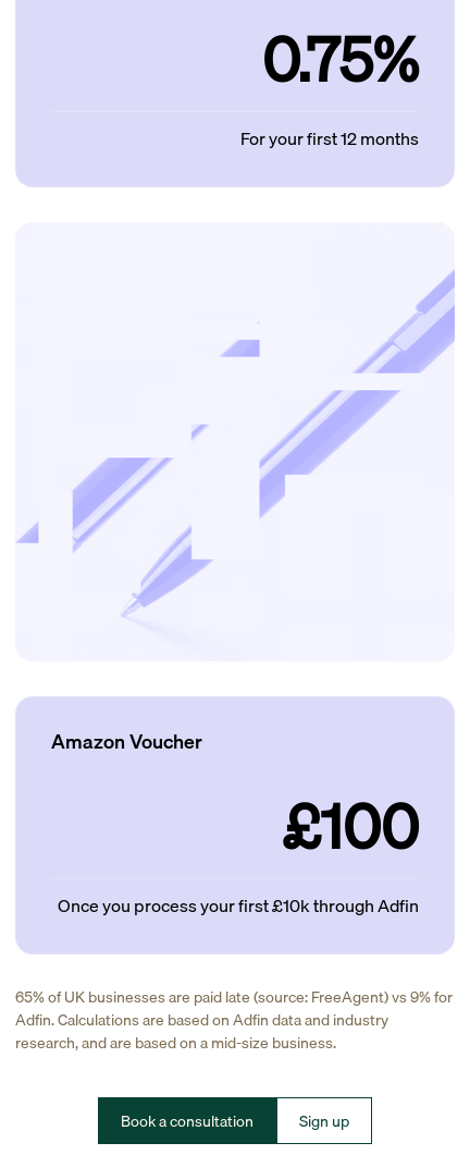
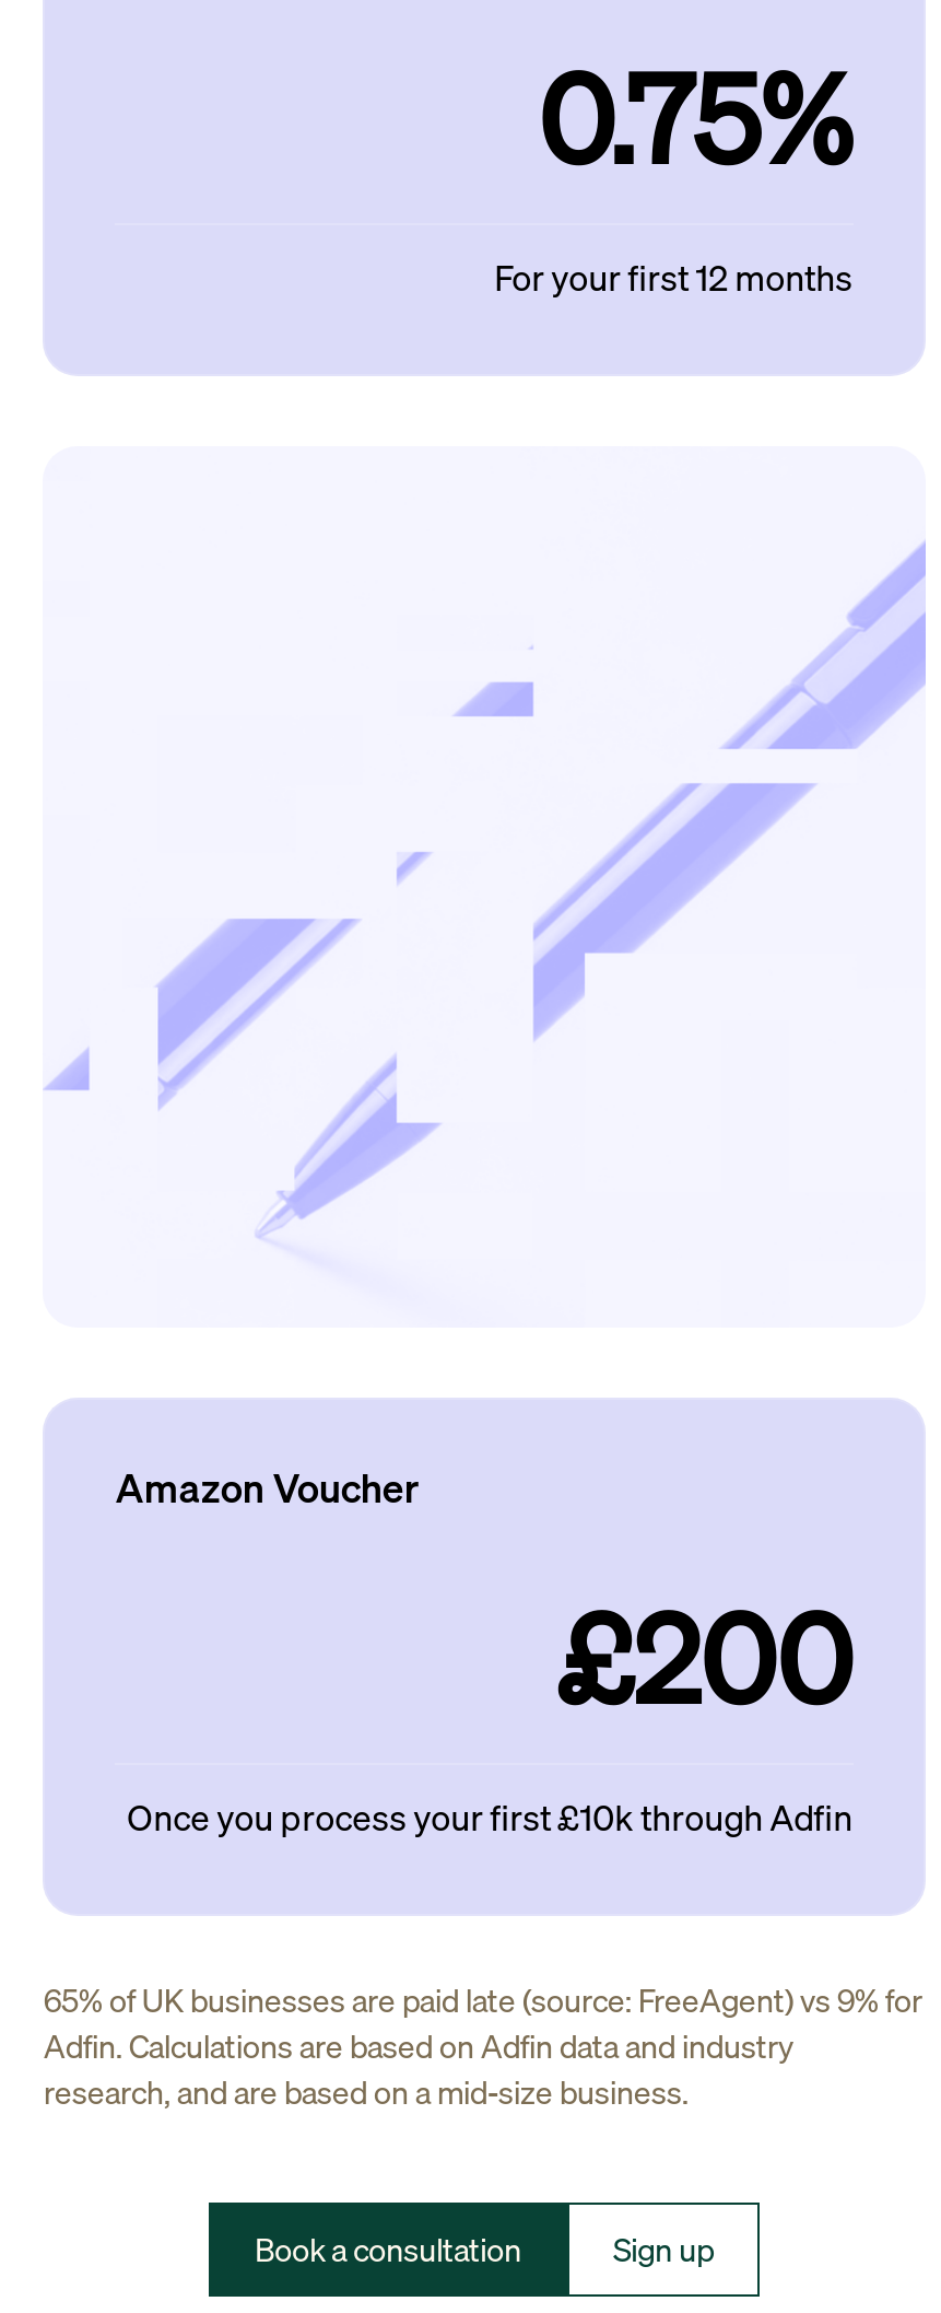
[282,777,418,875] £100 -> [558,1560,853,1757] £200

